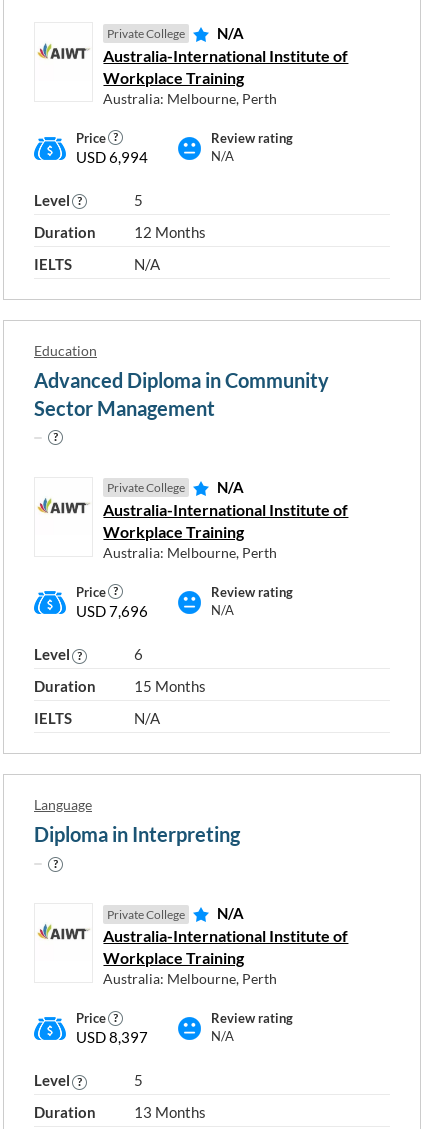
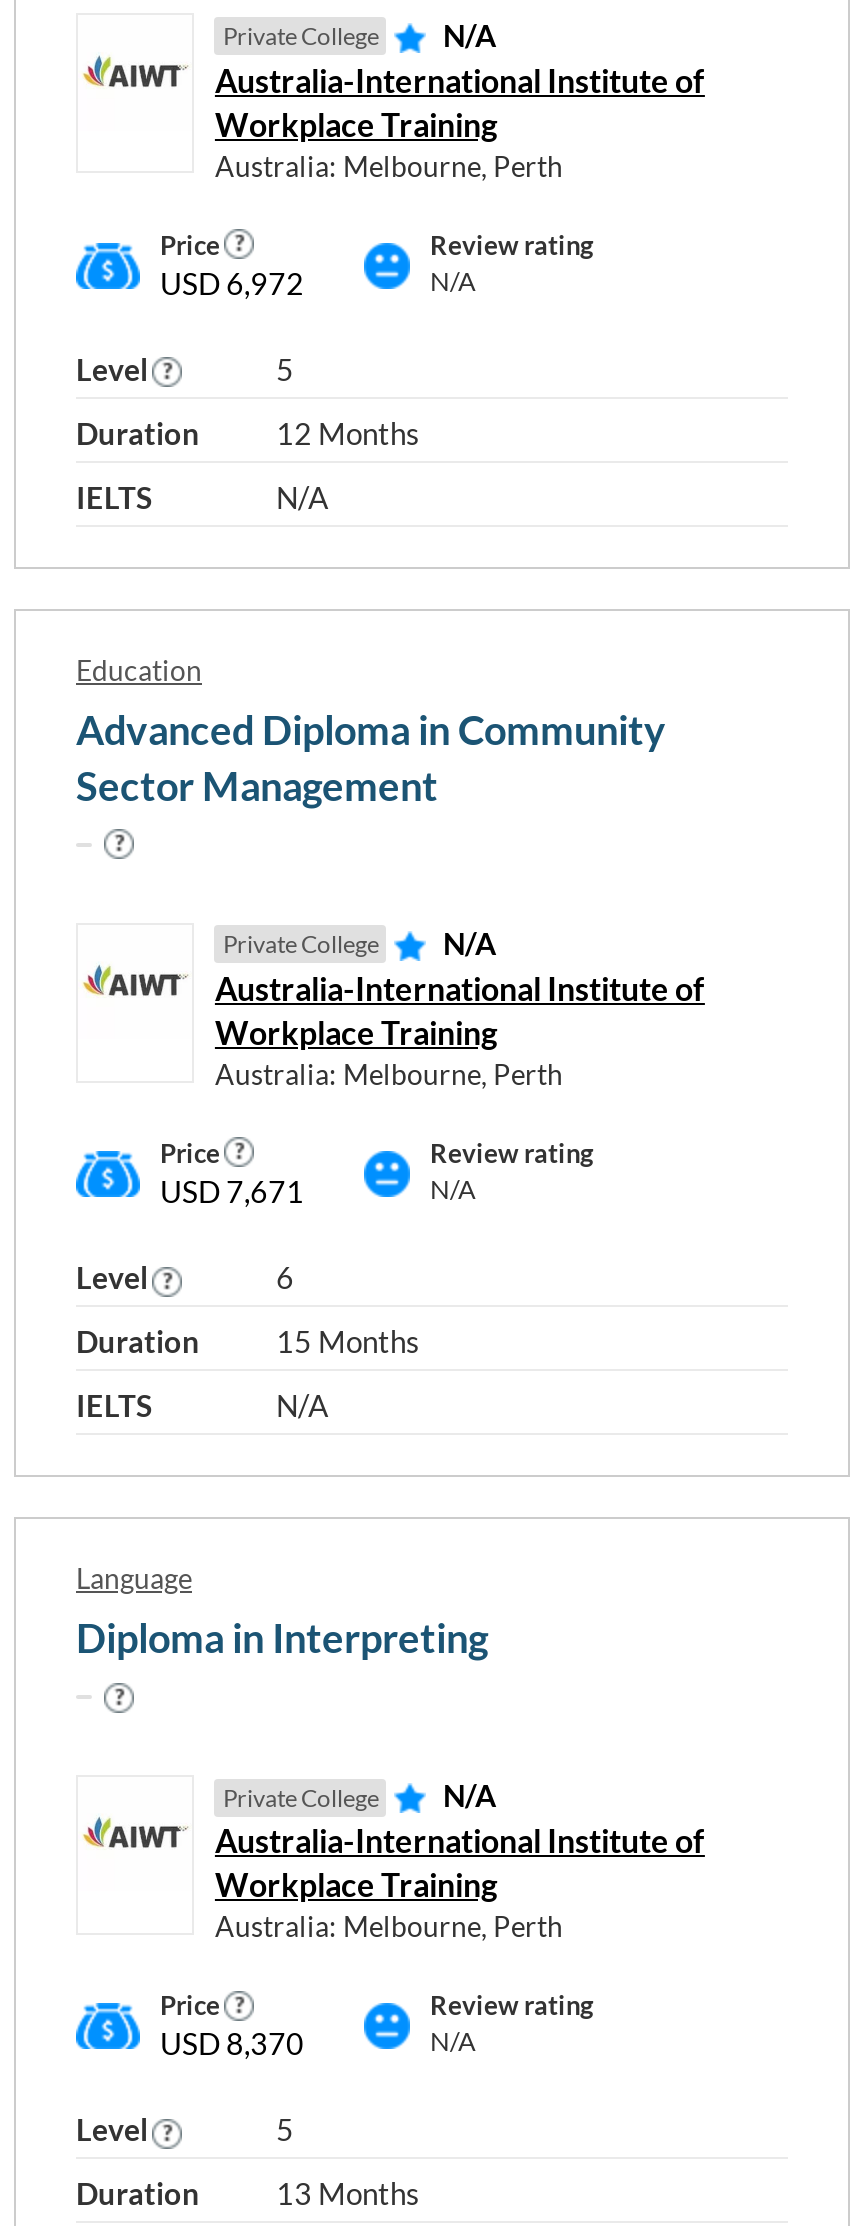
[76,147,148,165] USD 6,994 -> [160,264,304,300] USD 6,972
[76,602,148,620] USD 7,696 -> [160,1173,304,1209] USD 7,671
[76,1028,148,1046] USD 8,397 -> [160,2026,304,2062] USD 8,370

